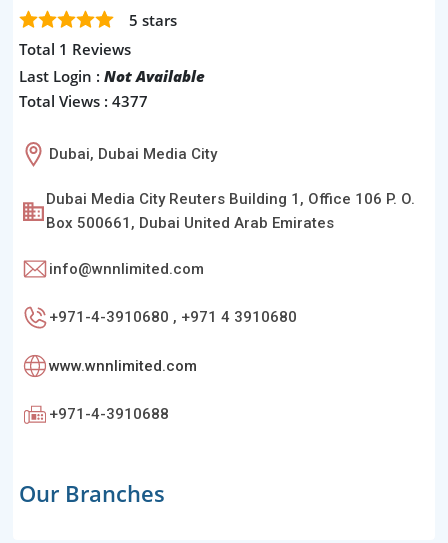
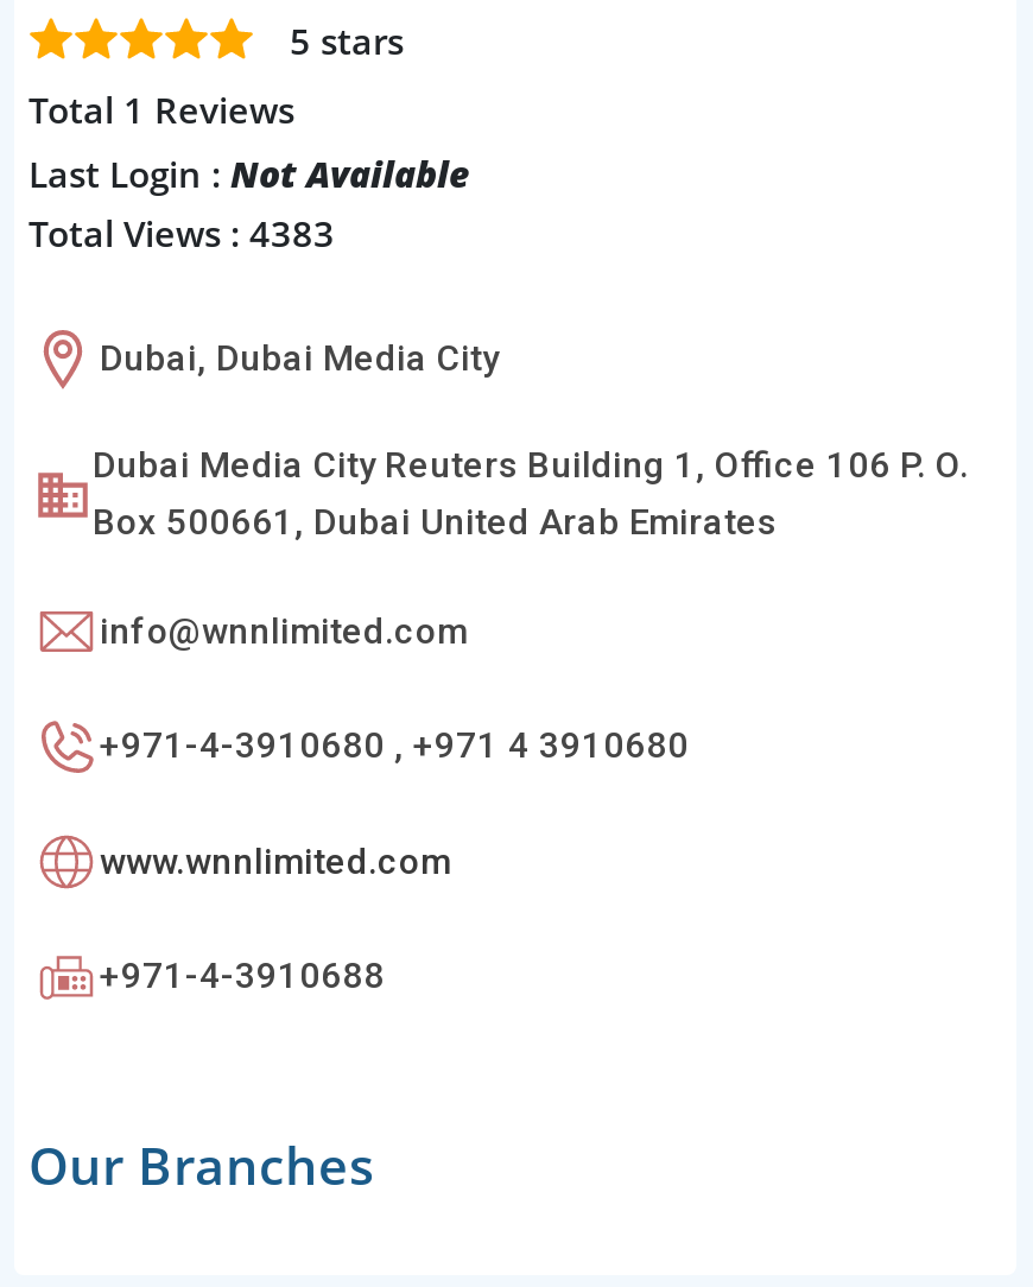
[19,91,148,111] Total Views : 4377 -> [28,210,335,257] Total Views : 4383

